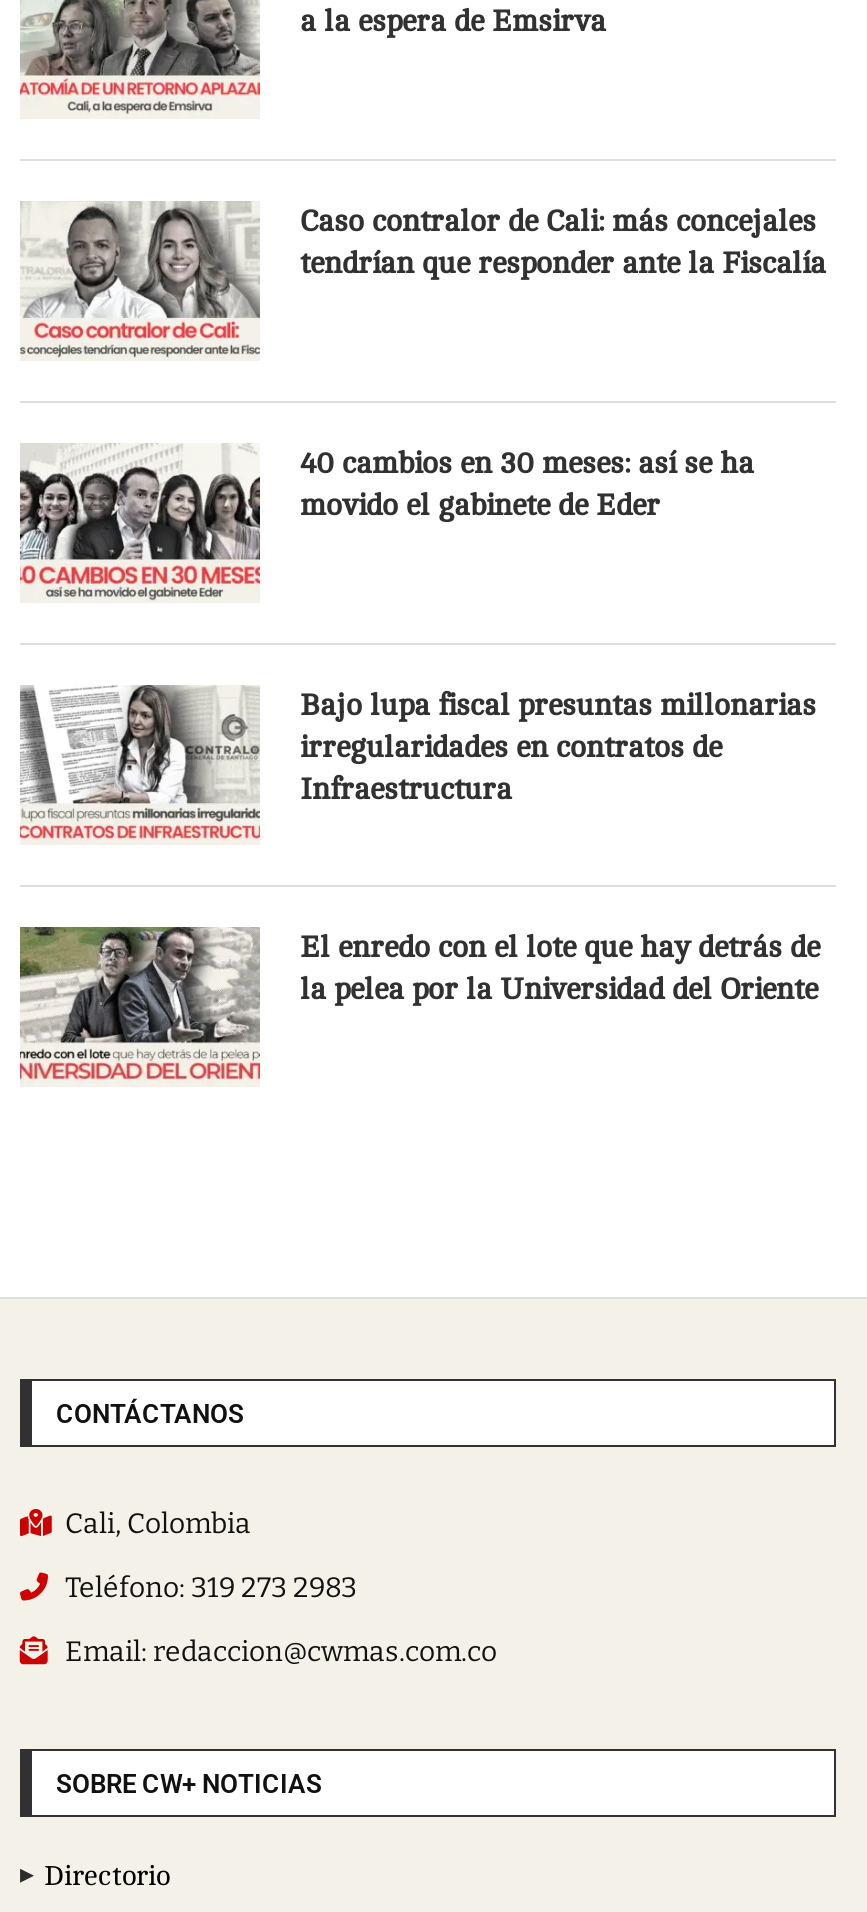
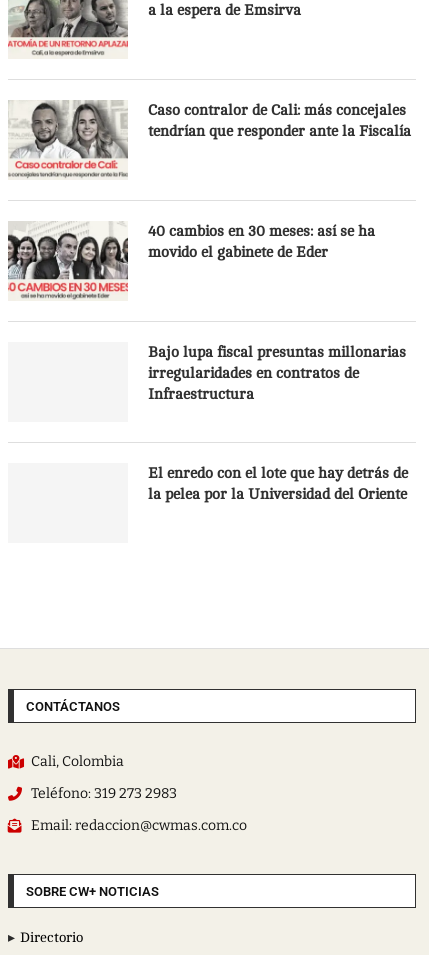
[18,684,262,842] [image] -> none
[18,924,262,1082] [image] -> none

